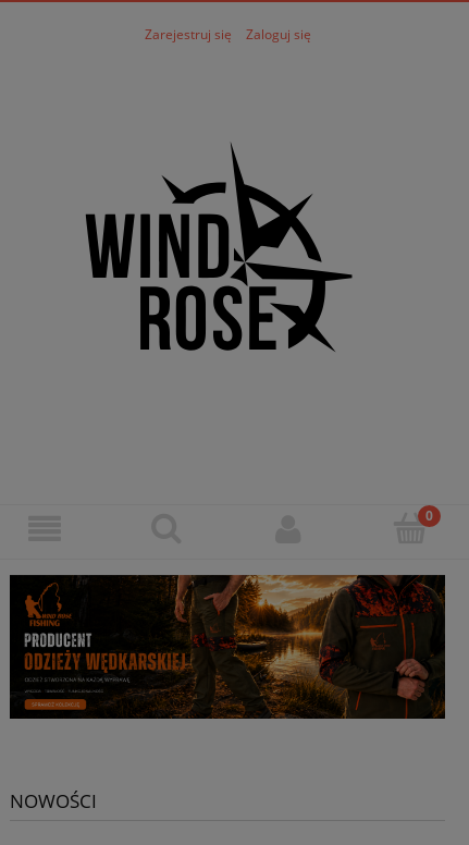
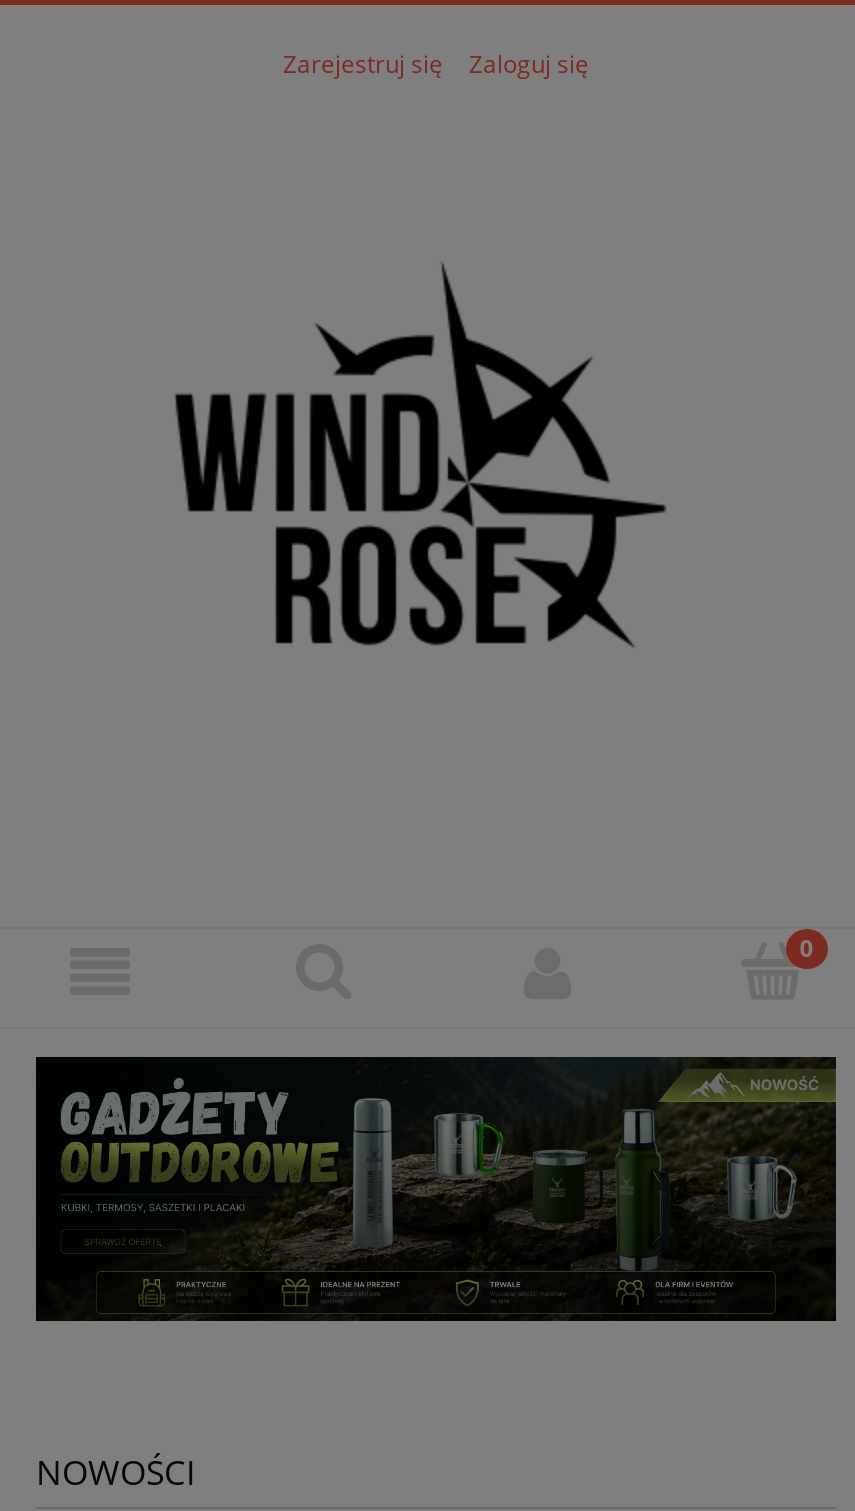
[23,574,446,720] [image] -> [58,1055,838,1321] [image]

